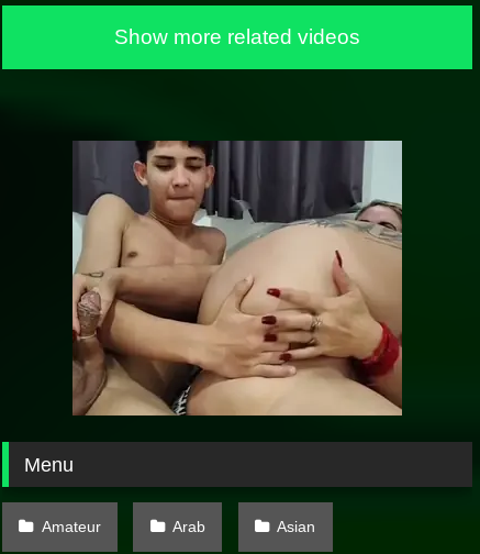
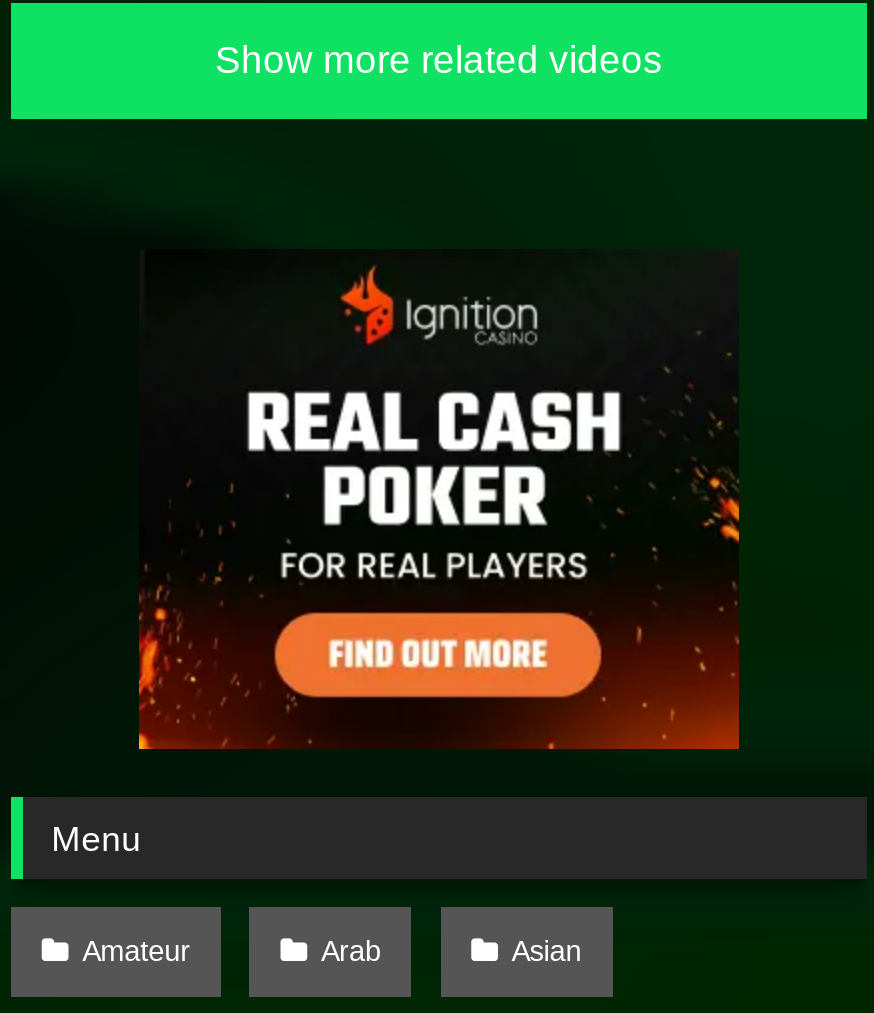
[71,140,403,417] [image] -> [137,249,741,751] [image]

